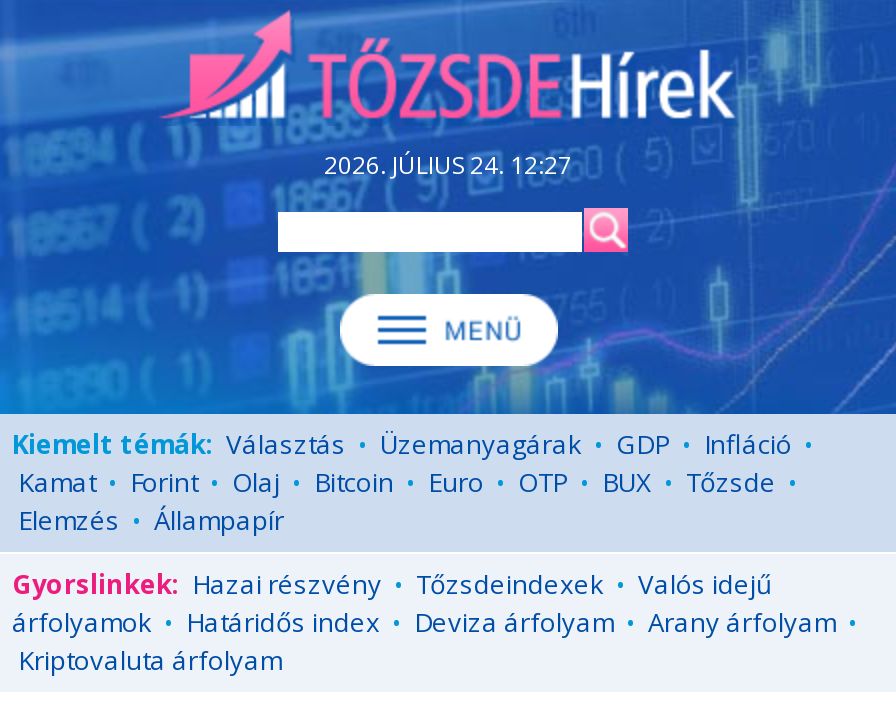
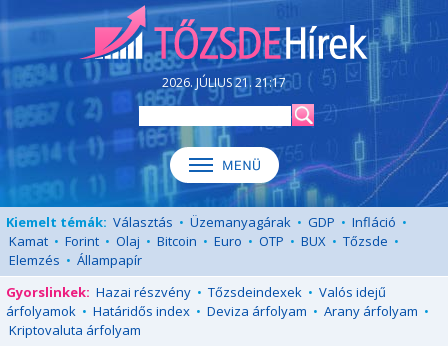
[324,148,572,182] 2026. JÚLIUS 24. 12:27 -> [162,74,286,91] 2026. JÚLIUS 21. 21:17

